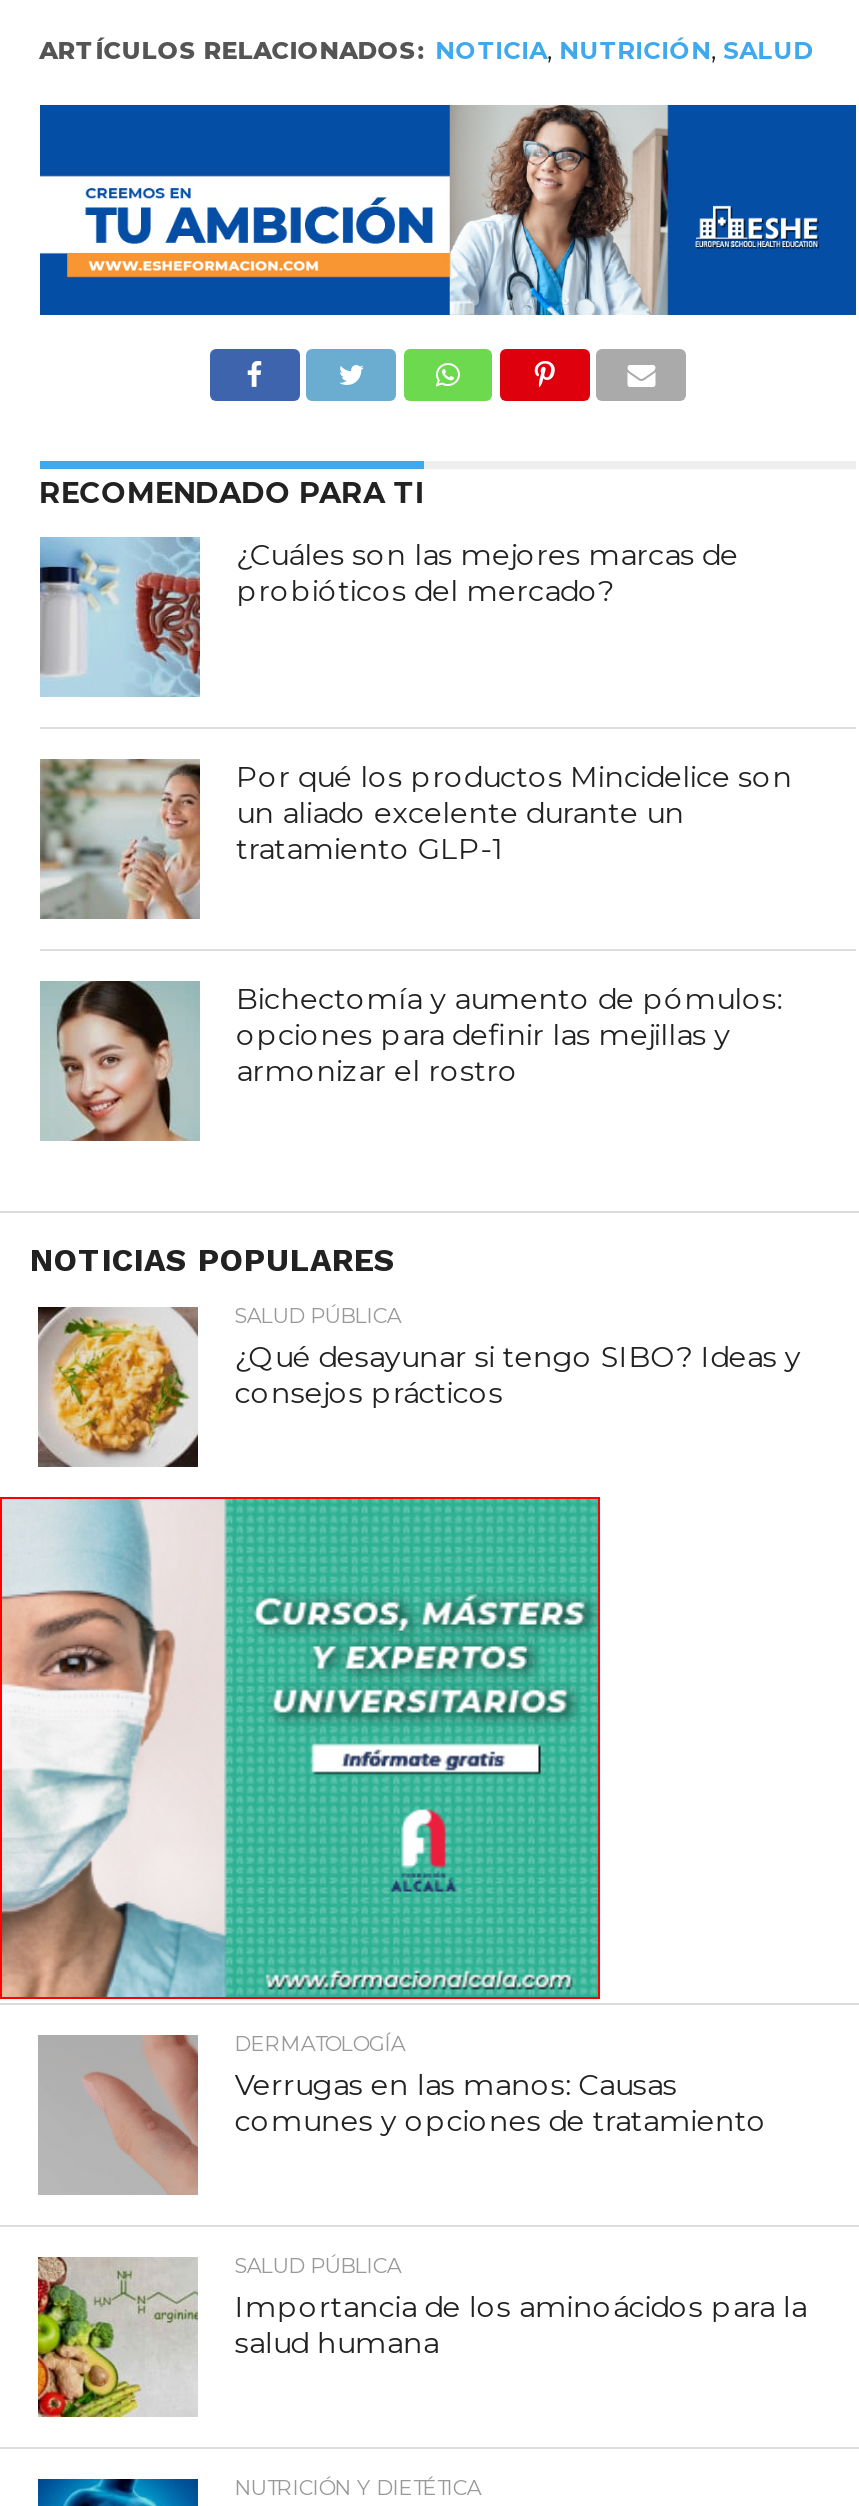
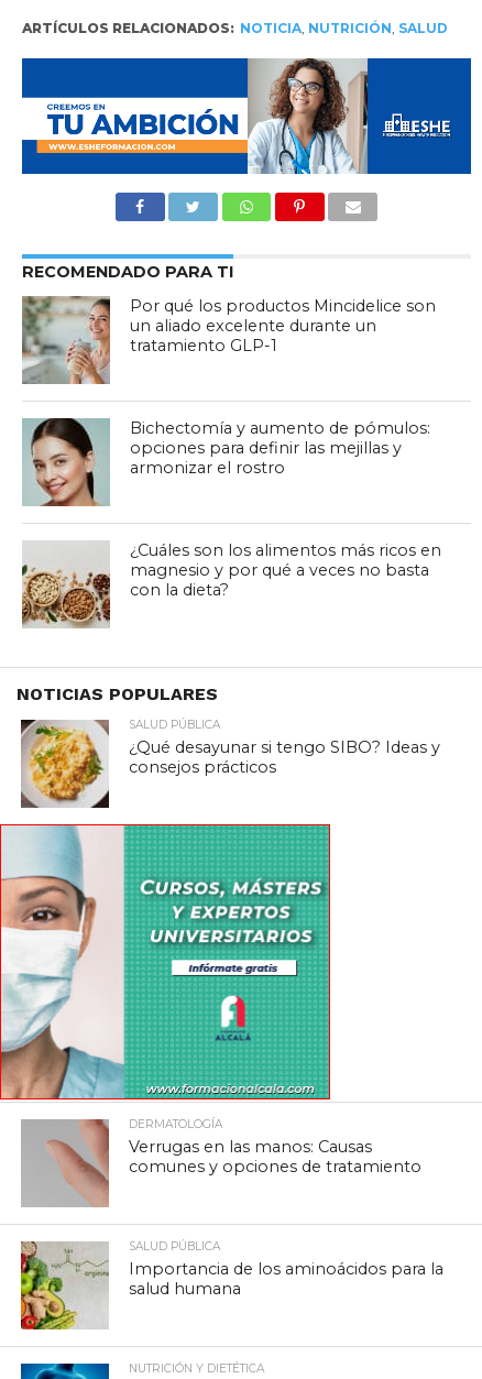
[38,536,738,698] [image] | ¿Cuáles son las mejores marcas de | probióticos del mercado? -> none
moved [36,756,792,1090] -> [20,294,436,478]: [image] | Por qué los productos Mincidelice son | un aliado excelente durante un | tratamiento GLP-1 | Bichectomía y aumento de pómulos: | opciones para definir las mejillas y | armonizar el rostro
none -> [22,540,442,627] [image] | ¿Cuáles son los alimentos más ricos en | magnesio y por qué a veces no basta | con la dieta?

